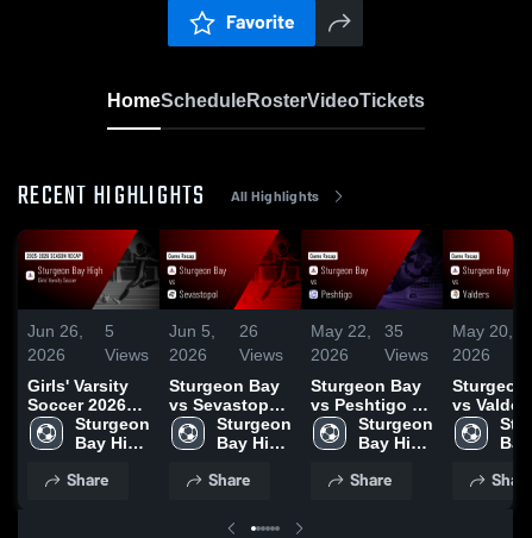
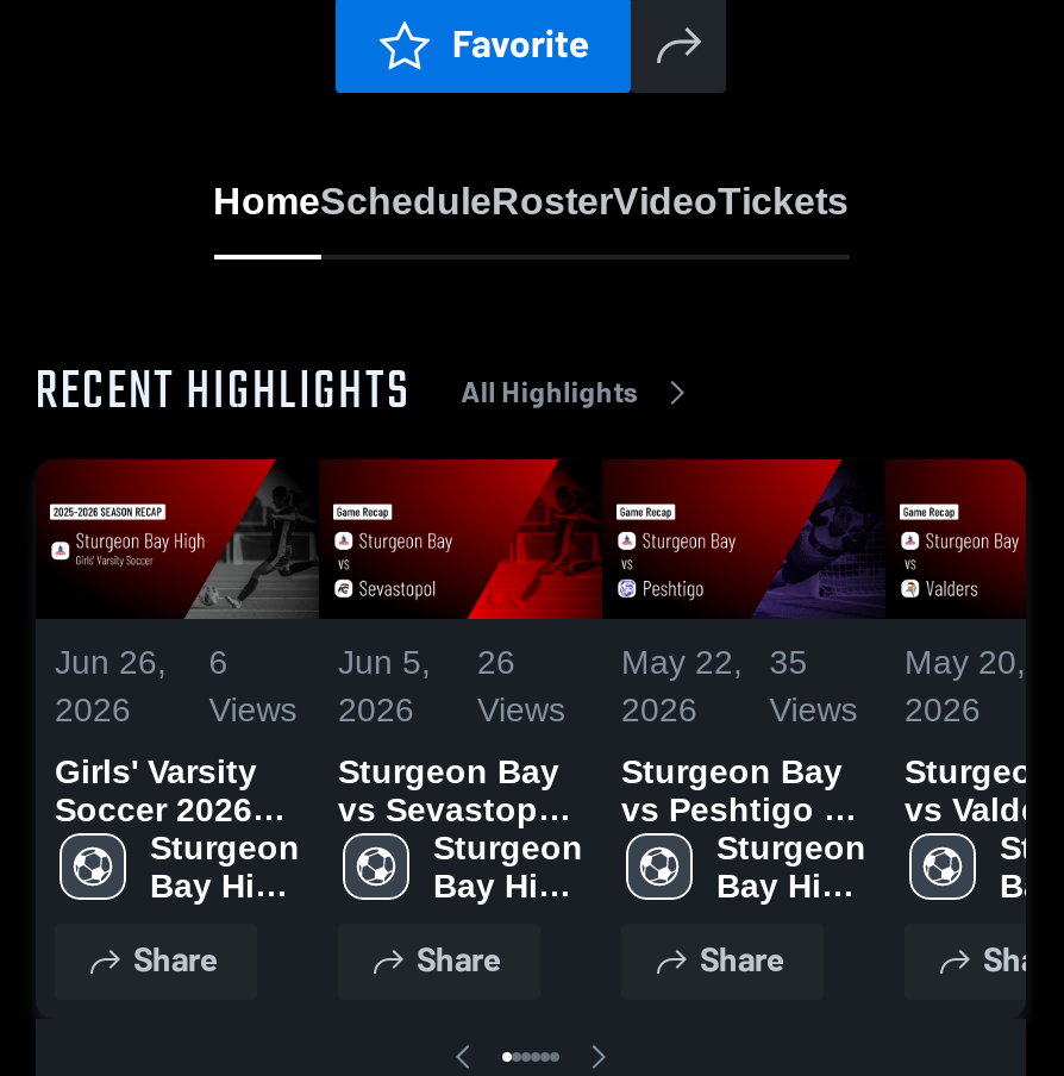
[27,321,114,340] Jun 26, 5 -> [55,643,228,681] Jun 26, 6

